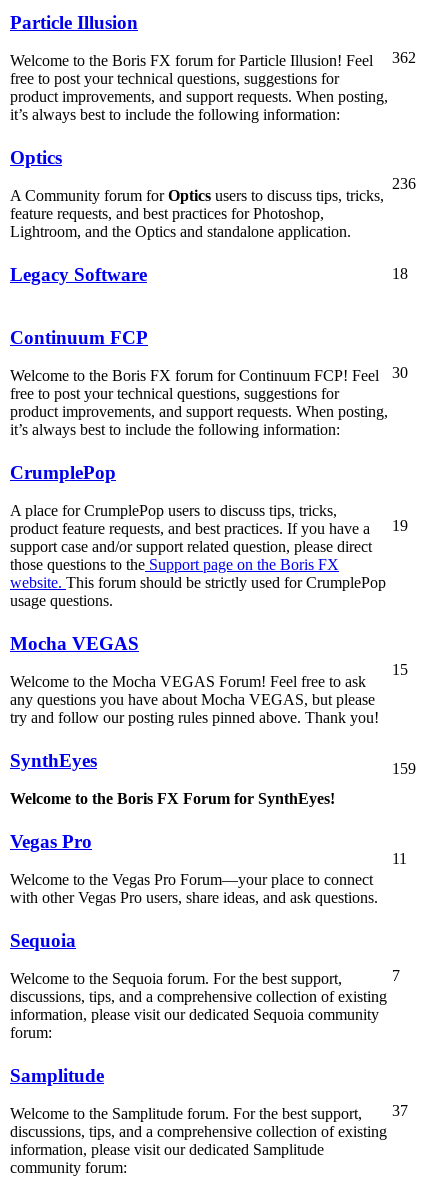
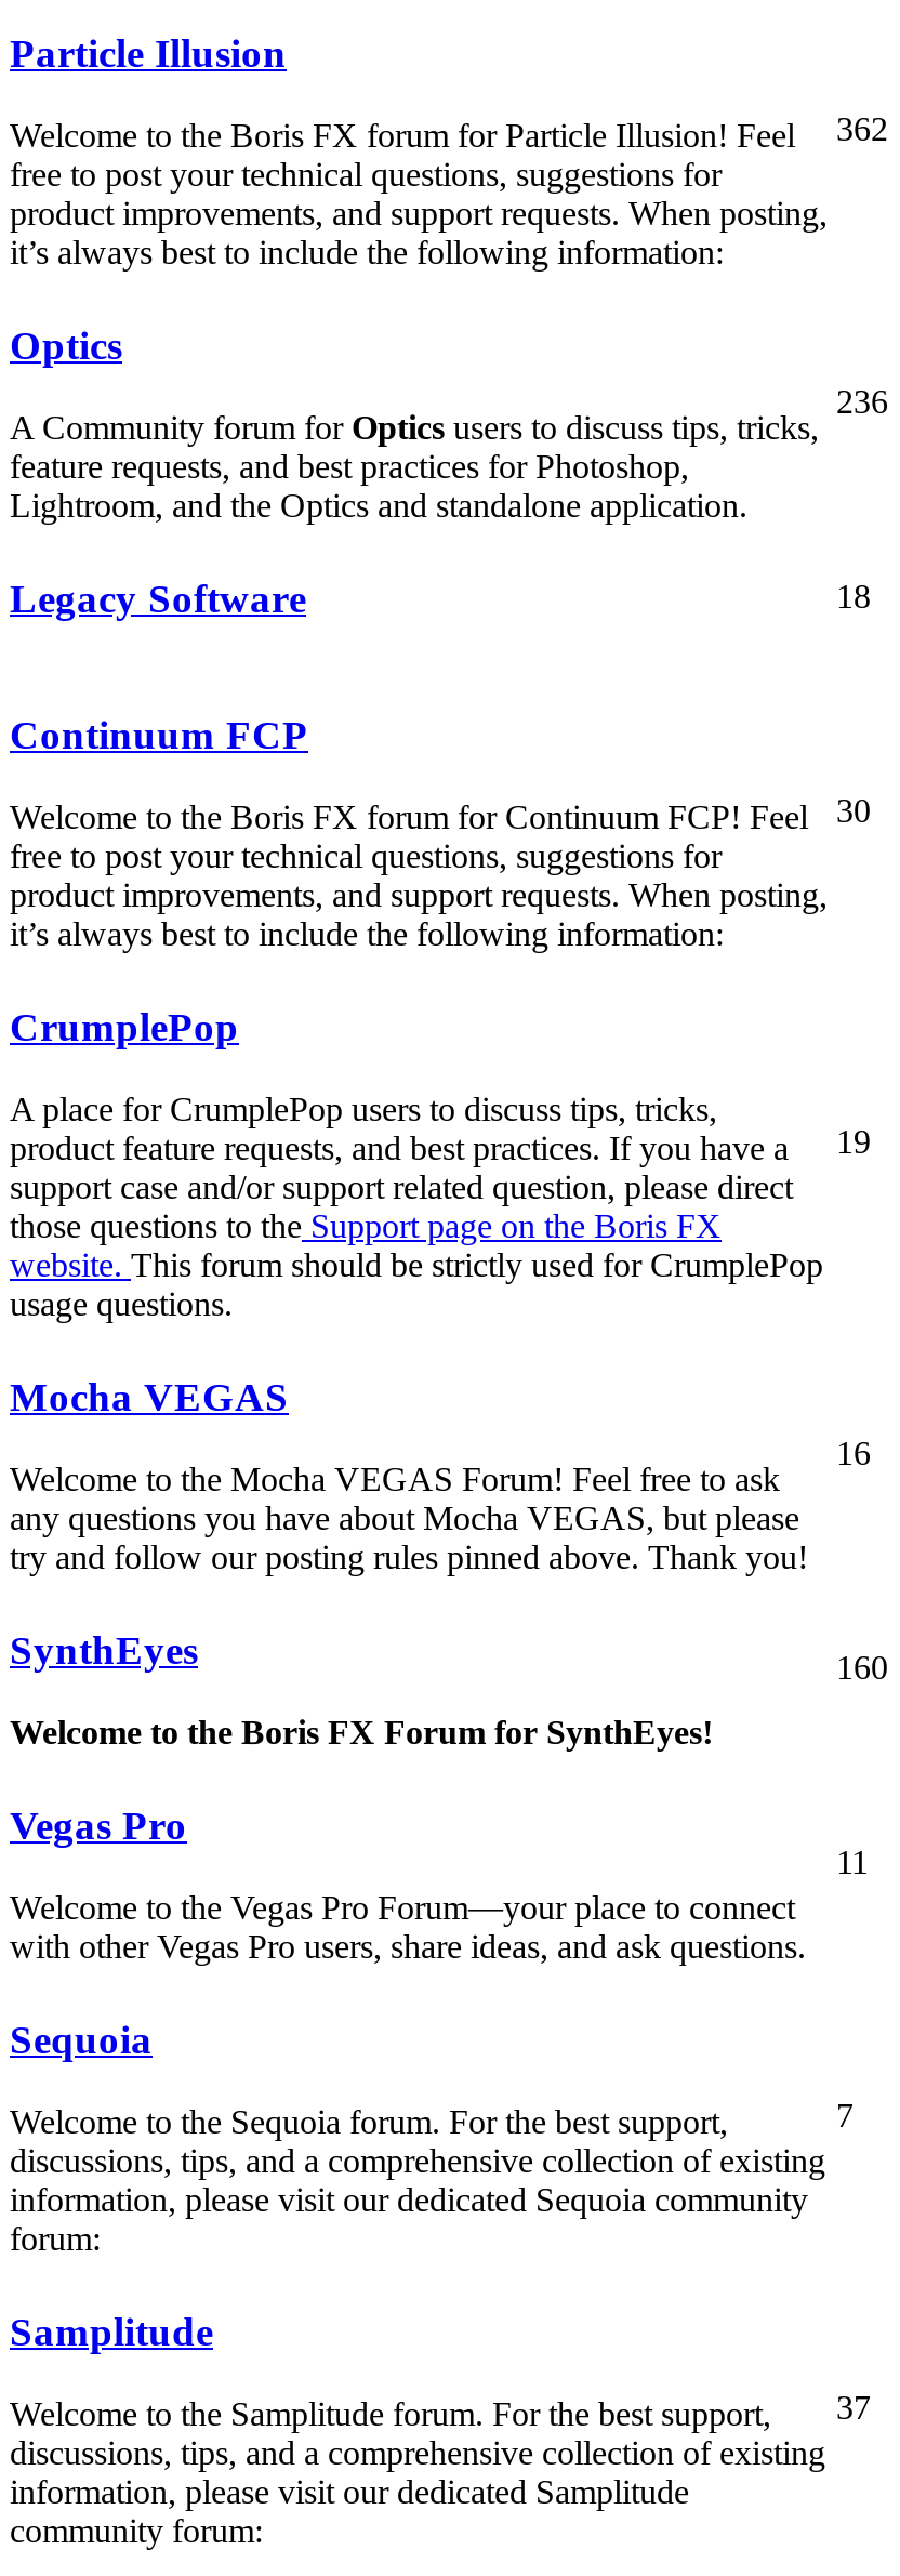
[392,661,408,678] 15 -> [836,1435,871,1471] 16
[392,760,416,777] 159 -> [836,1649,888,1686] 160

